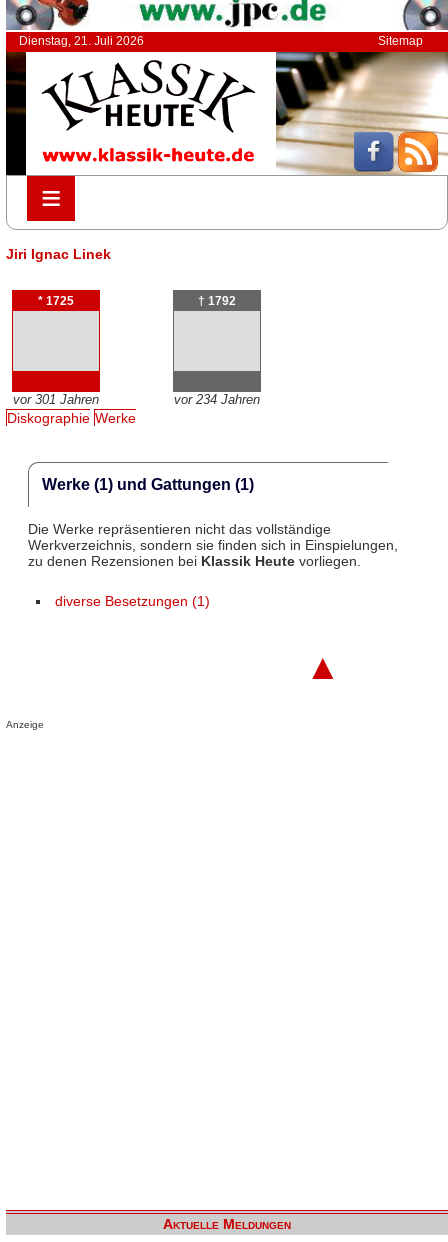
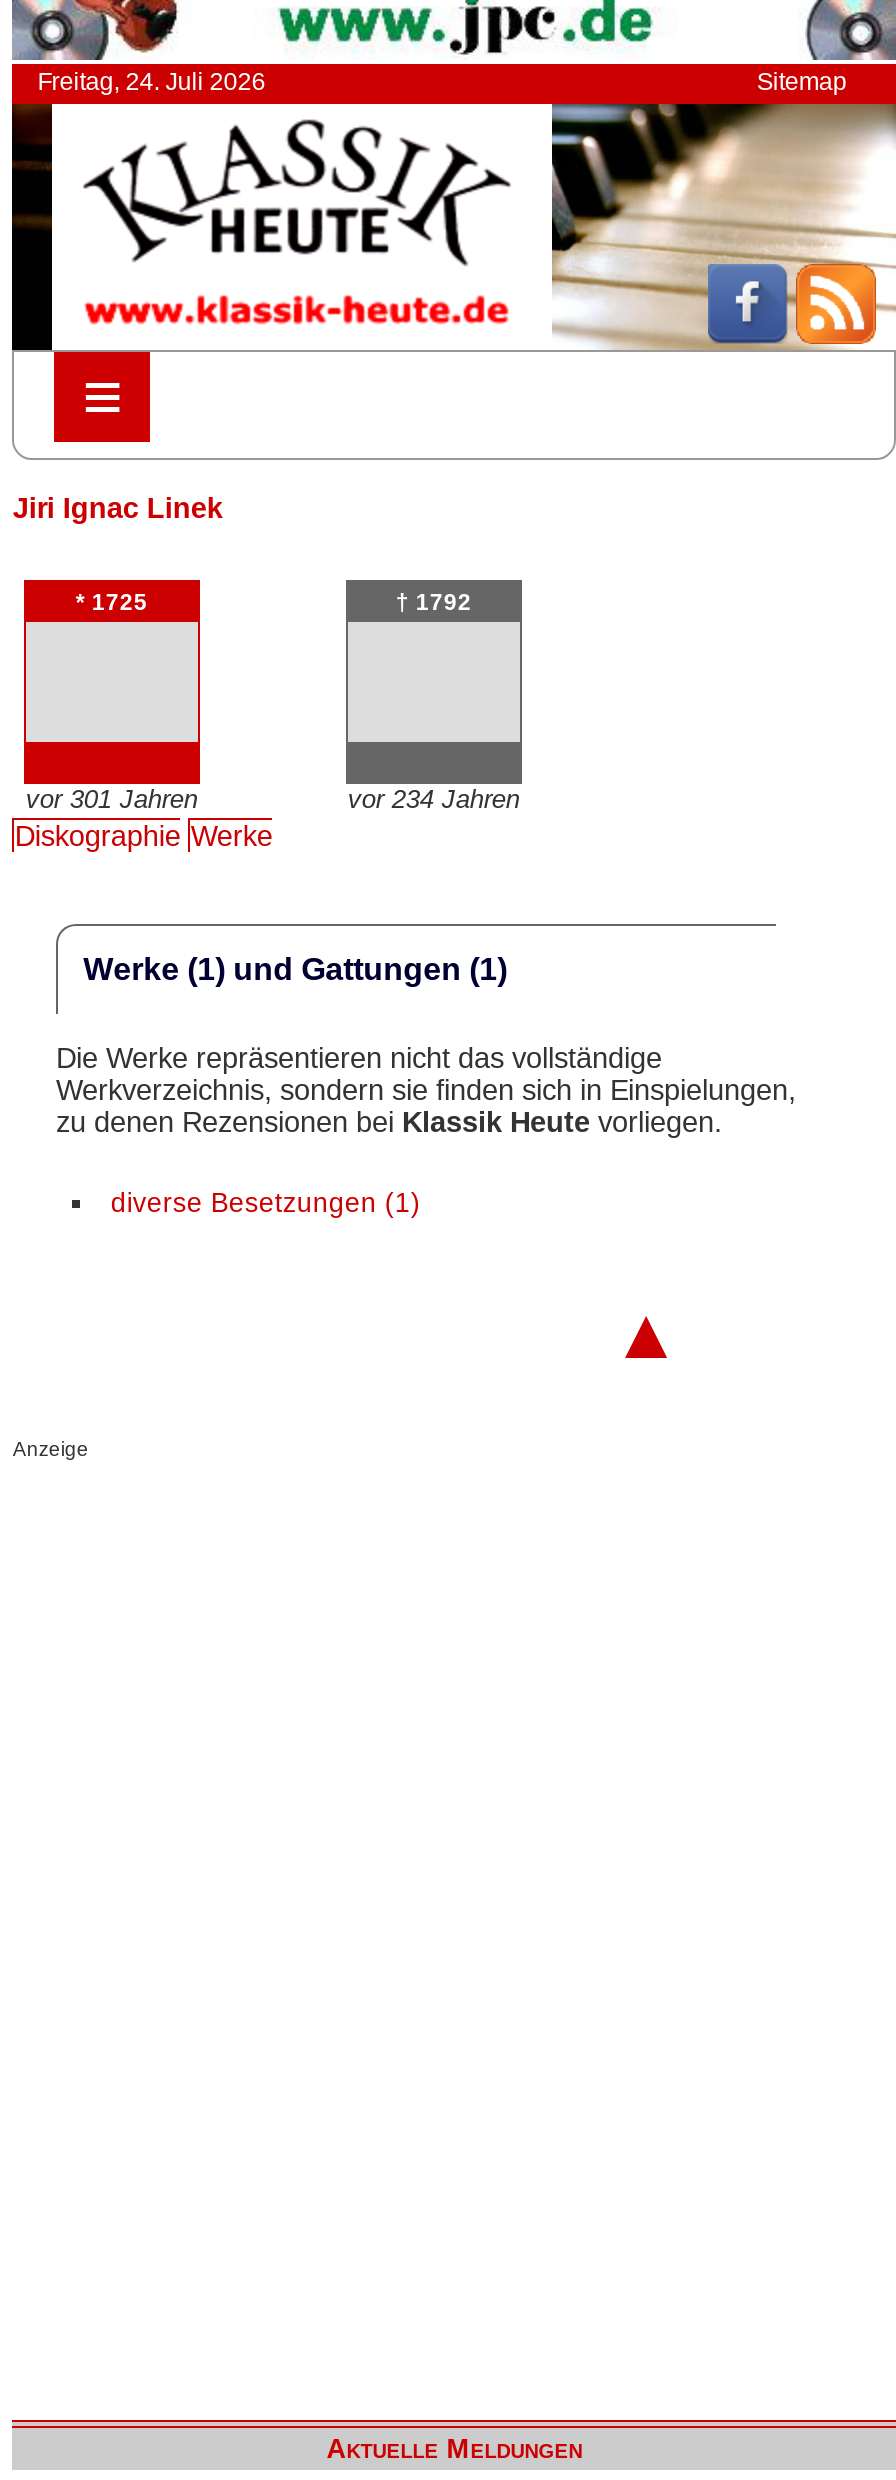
[19,34,144,48] Dienstag, 21. Juli 2026 -> [37,68,265,96] Freitag, 24. Juli 2026

